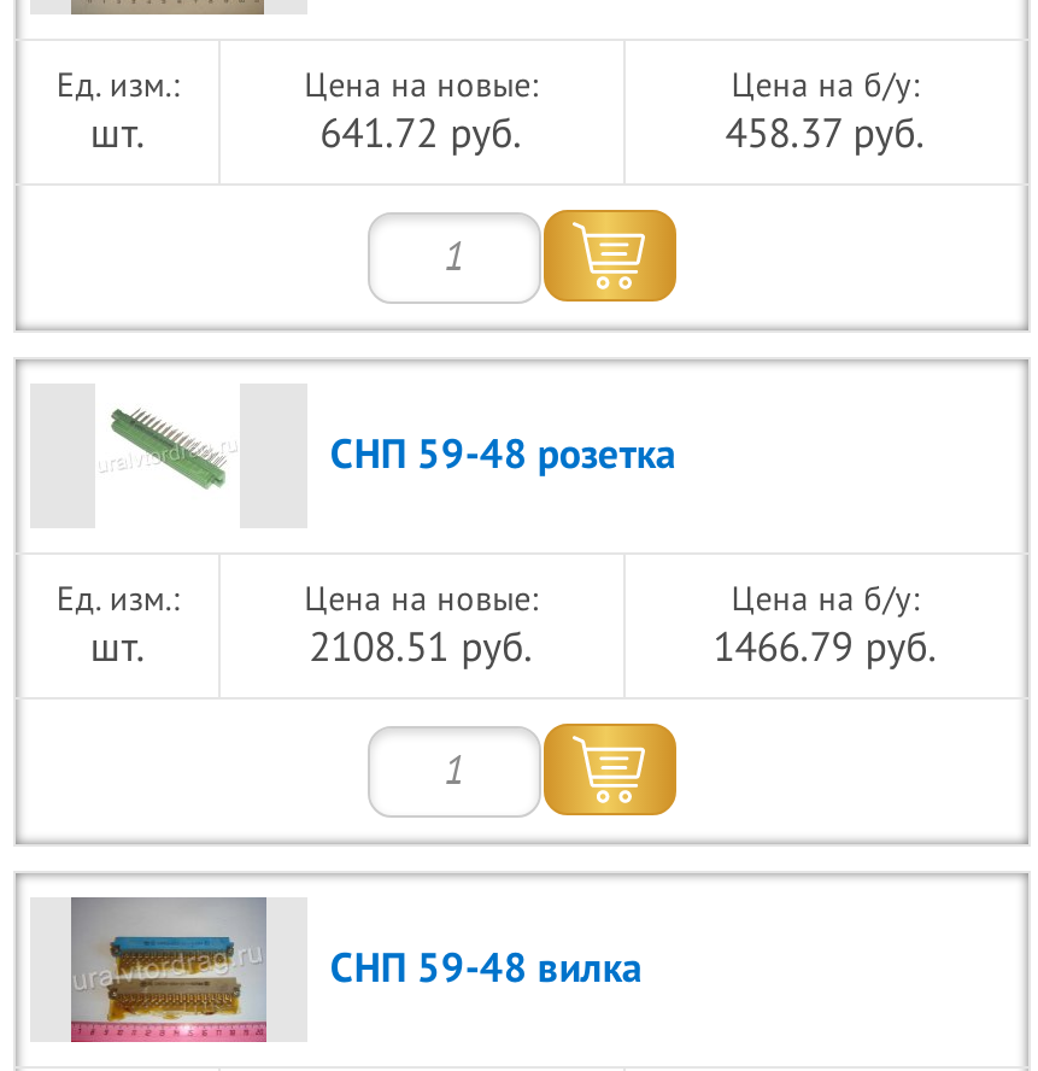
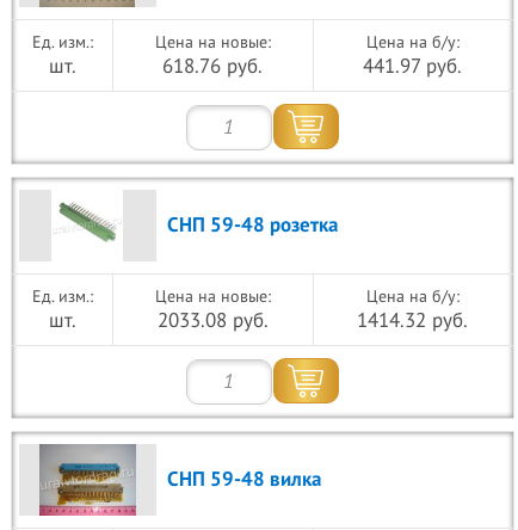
[320,111,522,159] 641.72 руб. -> [162,55,263,79] 618.76 руб.
[725,111,925,159] 458.37 руб. -> [363,55,462,79] 441.97 руб.
[309,625,533,673] 2108.51 руб. -> [157,309,268,333] 2033.08 руб.
[713,625,937,673] 1466.79 руб. -> [357,309,468,333] 1414.32 руб.

